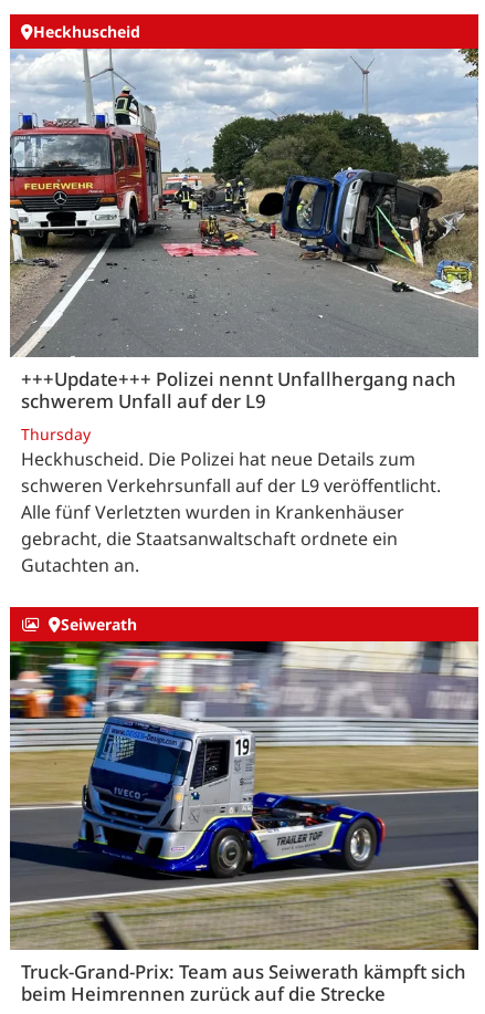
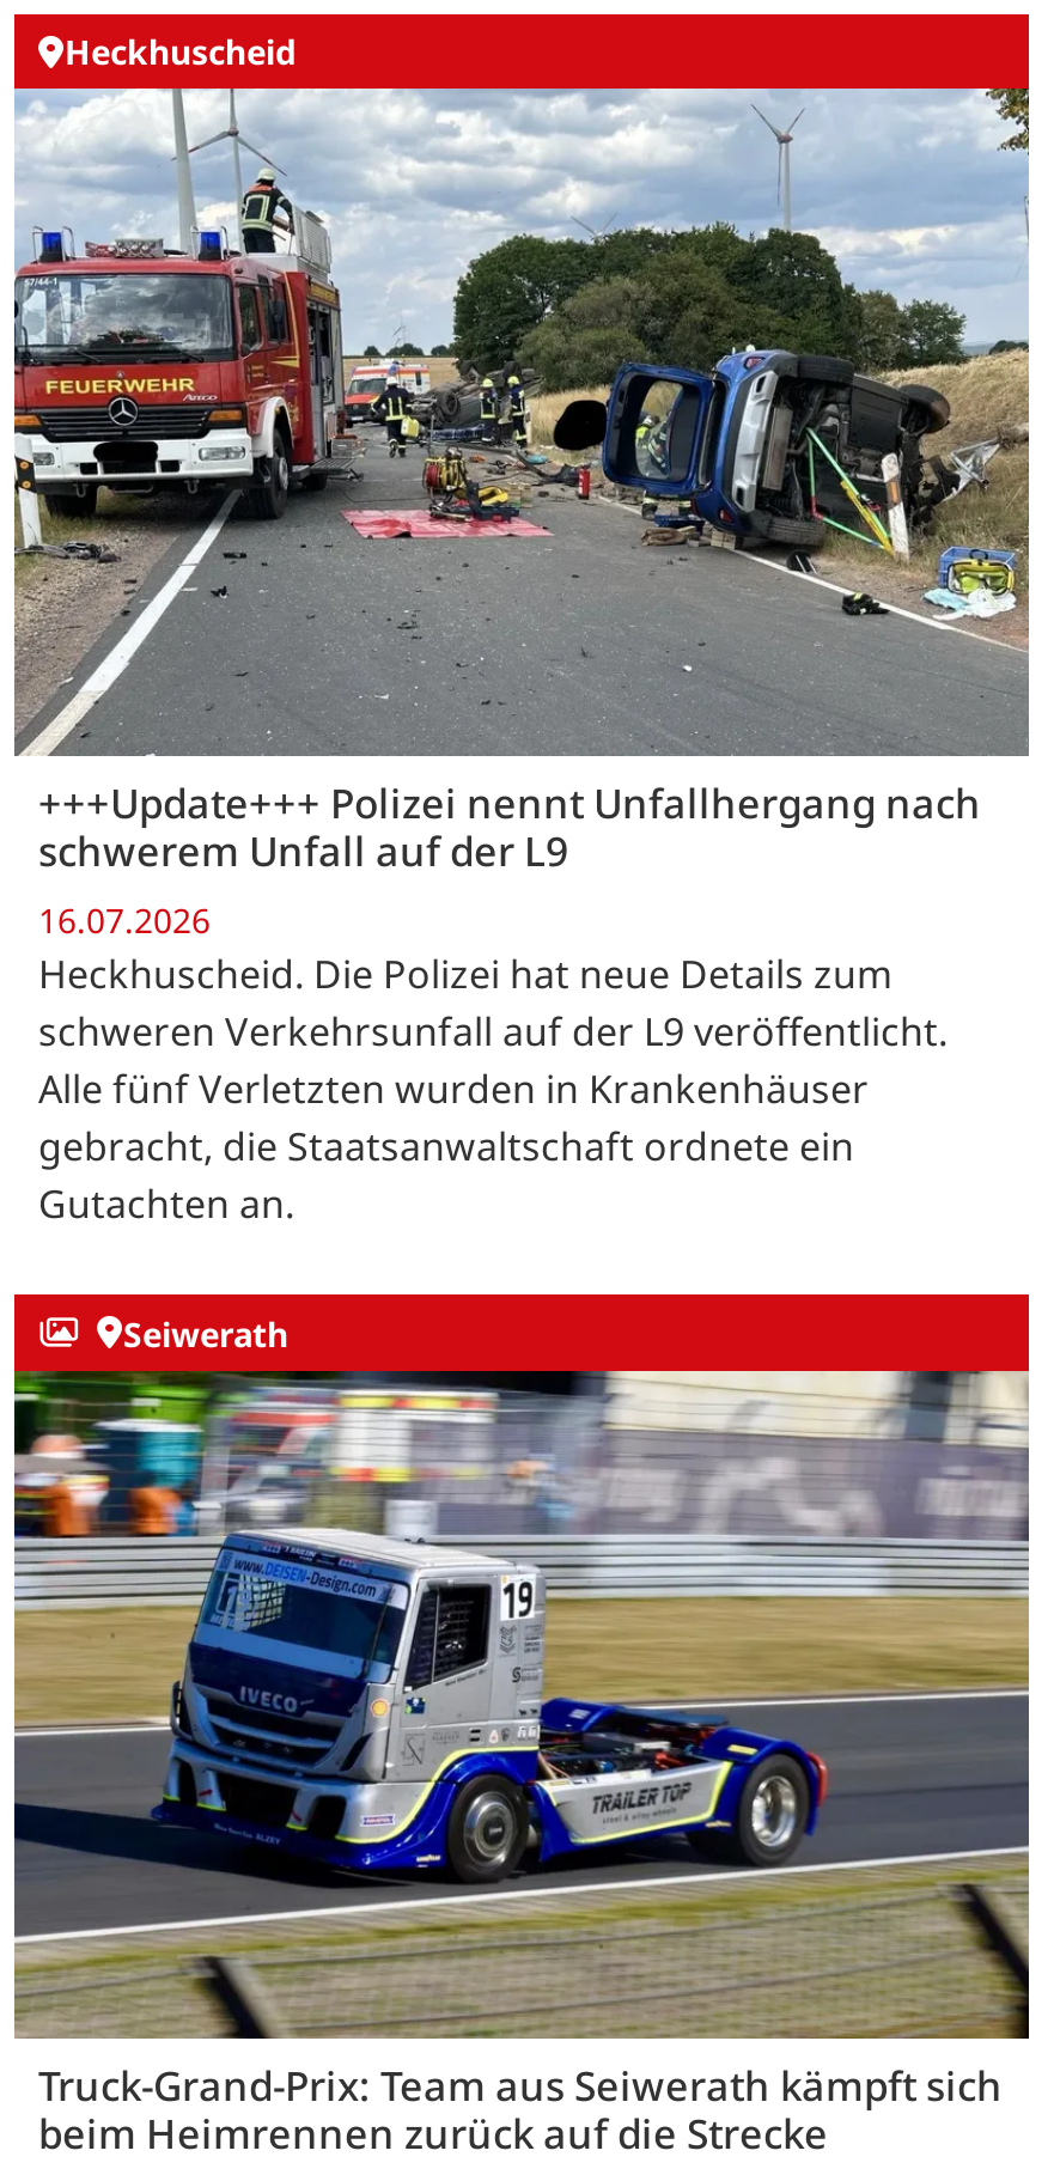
[21,423,91,444] Thursday -> [38,899,211,944] 16.07.2026

